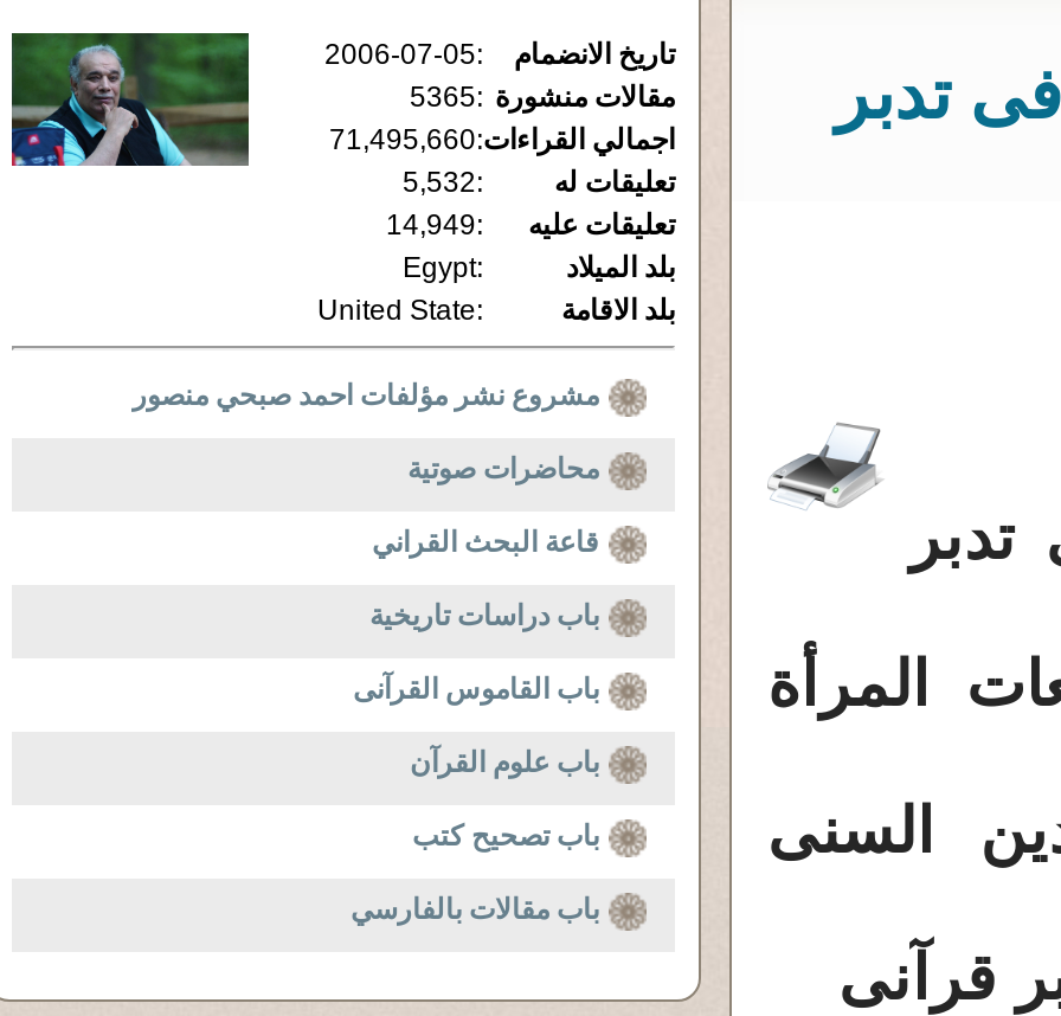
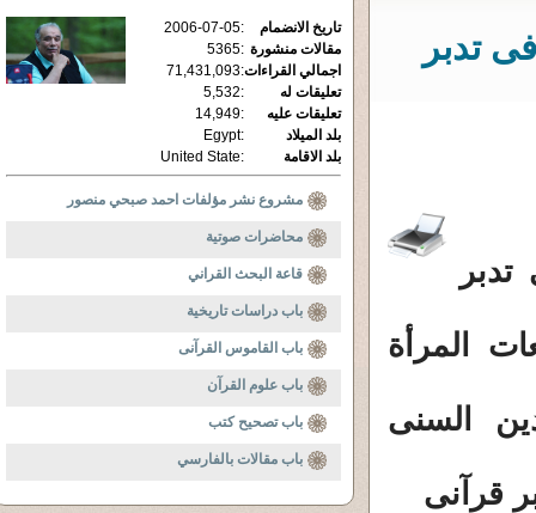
[329,123,675,156] اجمالي القراءات:71,495,660 -> [166,62,341,79] اجمالي القراءات:71,431,093

